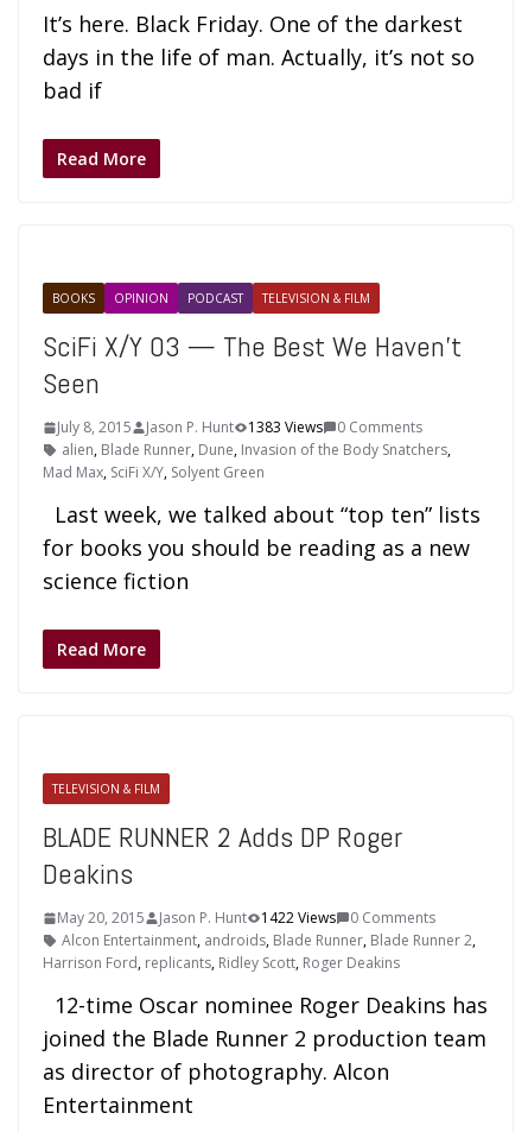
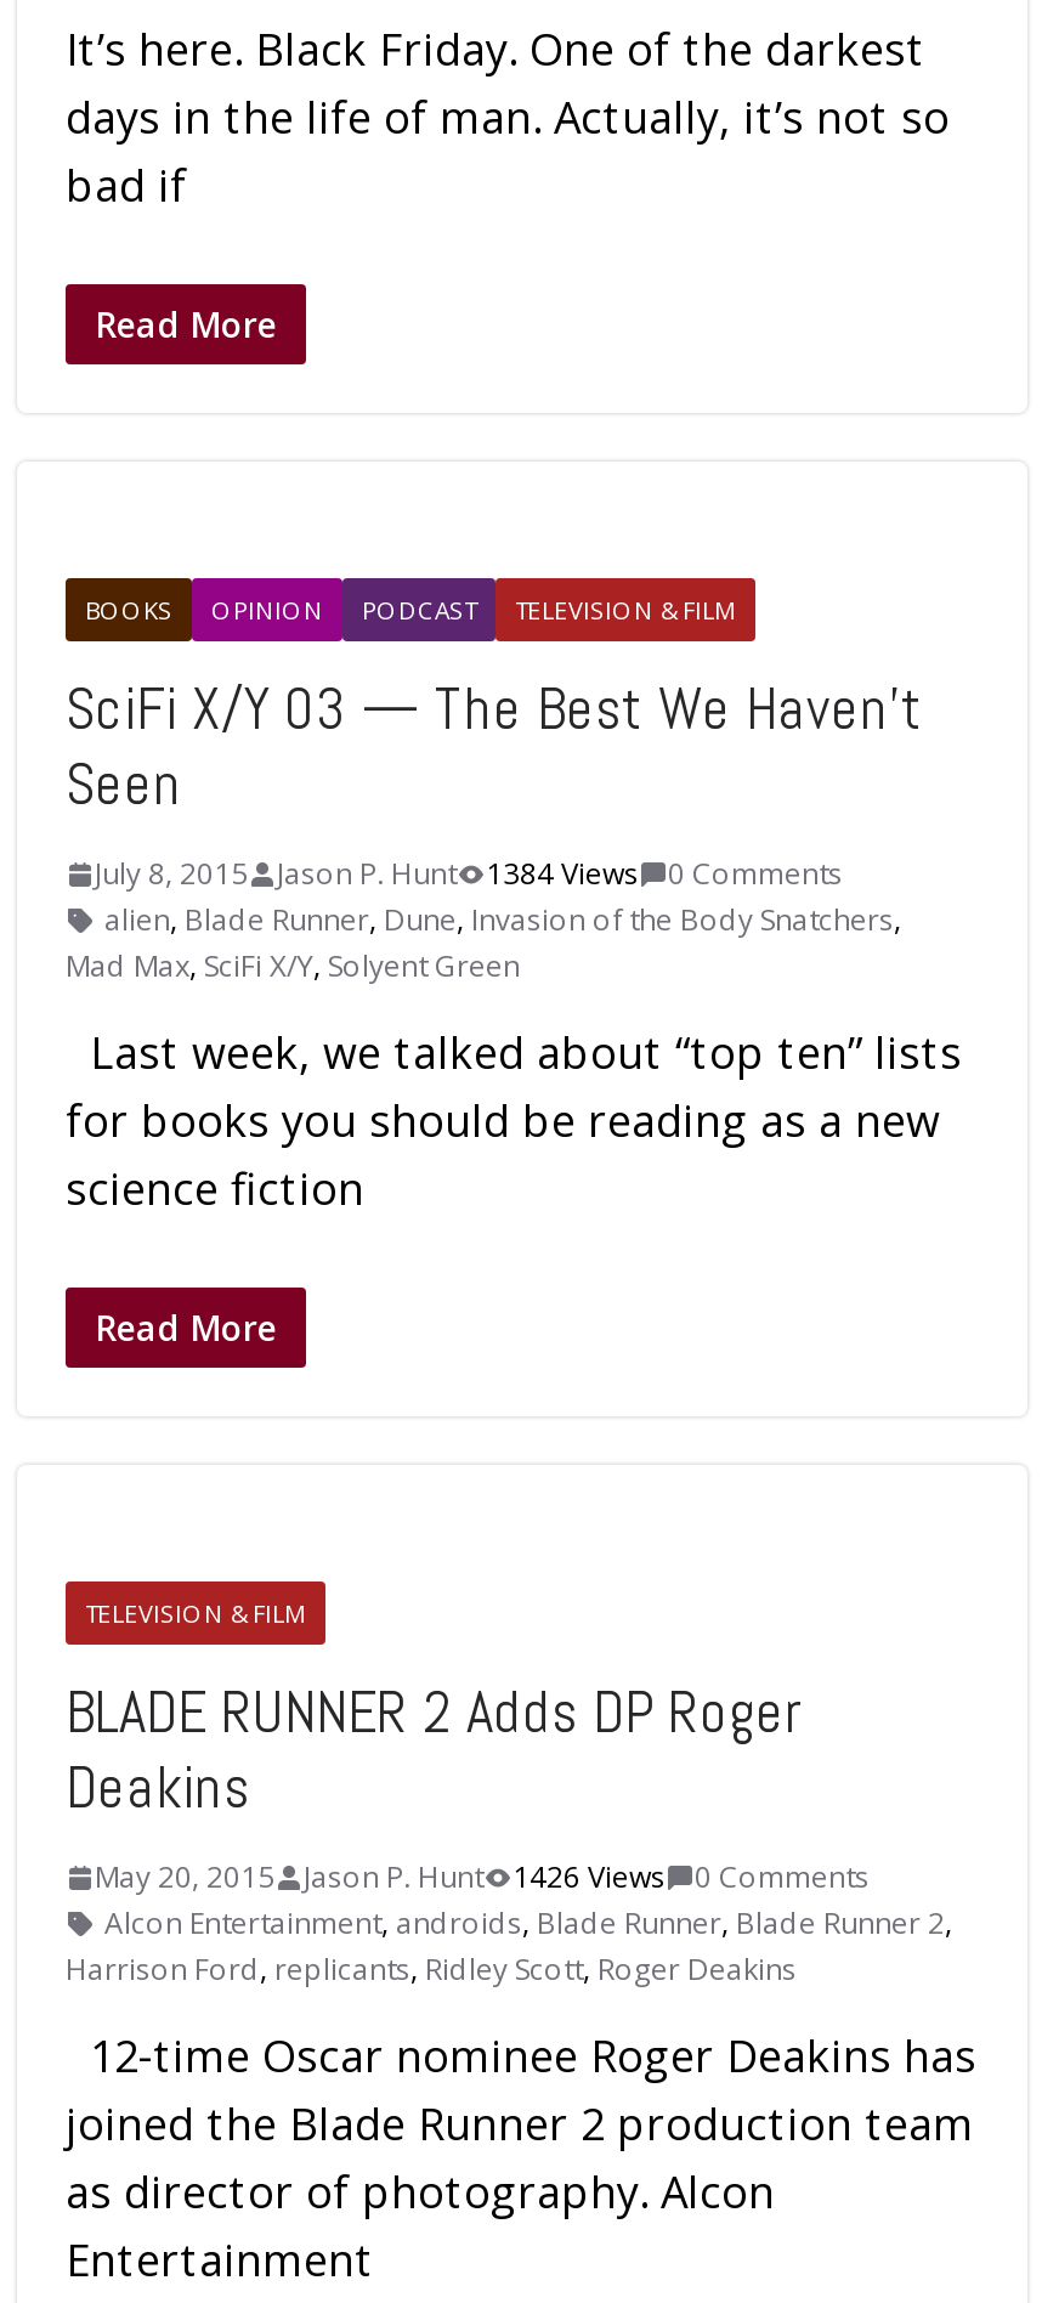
[57,417,422,437] July 8, 2015 Jason P. Hunt 1383 Views 0 Comments -> [95,853,843,894] July 8, 2015 Jason P. Hunt 1384 Views 0 Comments
[57,908,435,928] May 20, 2015 Jason P. Hunt 1422 Views 0 Comments -> [95,1856,870,1898] May 20, 2015 Jason P. Hunt 1426 Views 0 Comments

